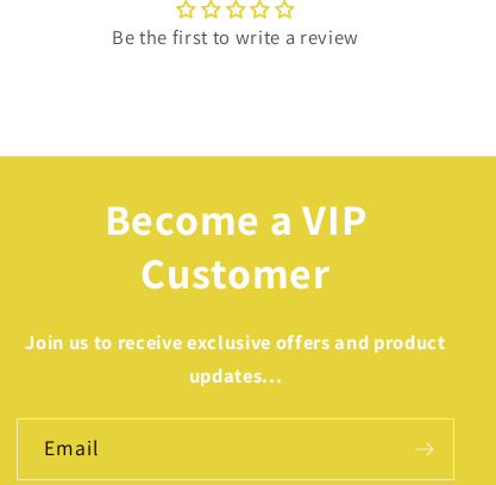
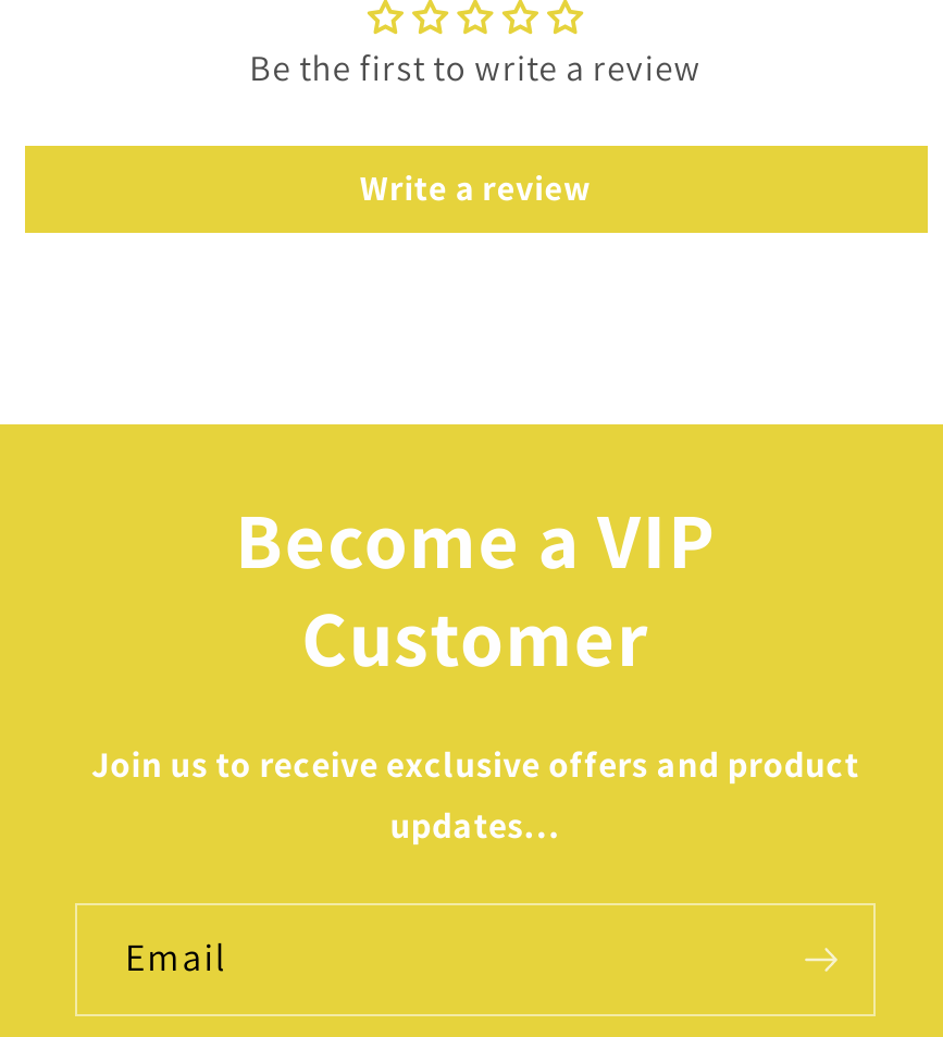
none -> [360,166,591,212] Write a review

